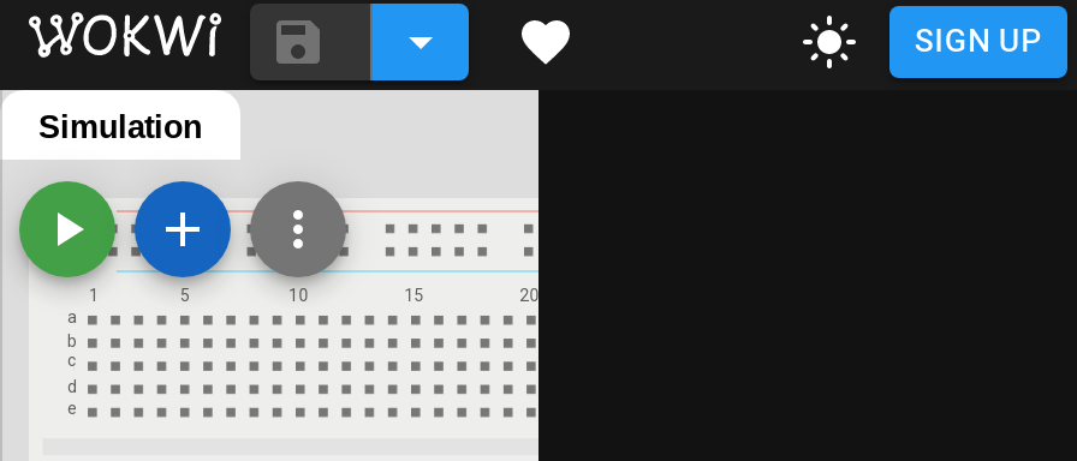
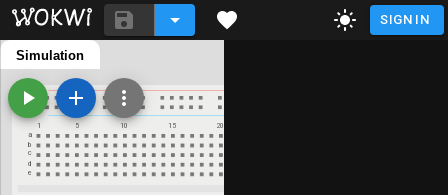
[914,23,1043,59] SIGN UP -> [380,12,429,27] SIGN IN

